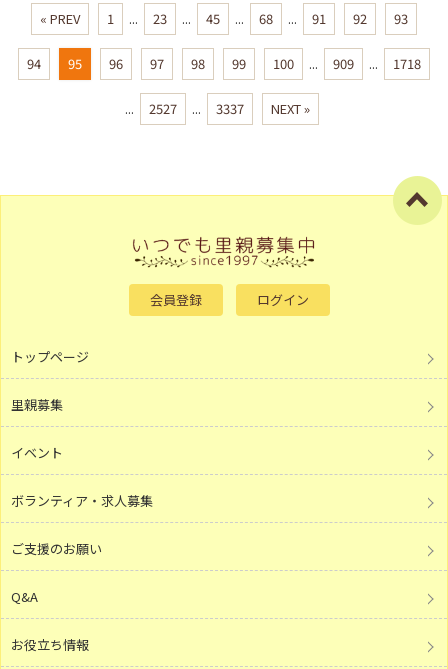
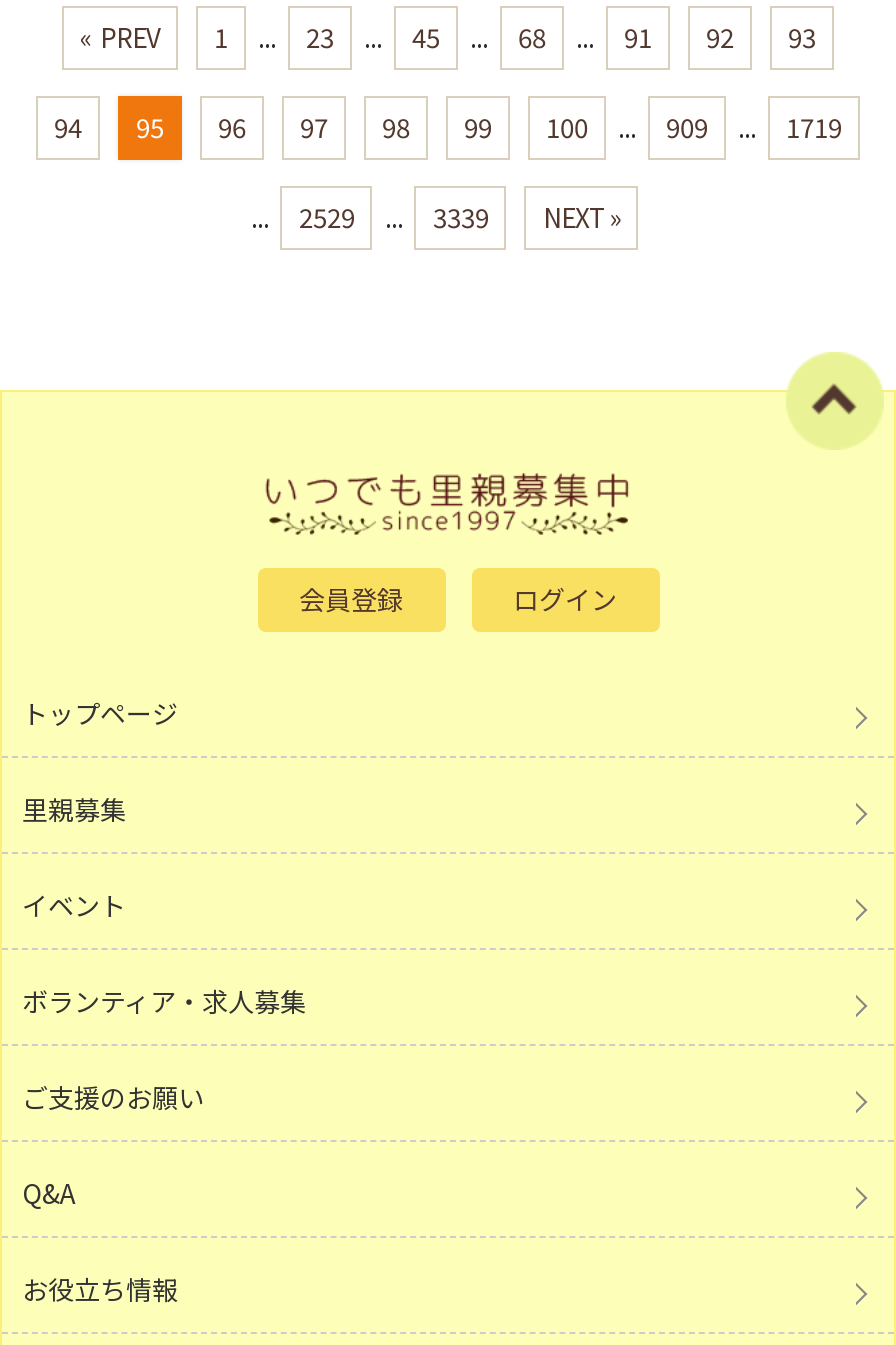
[393,54,421,73] 1718 -> [786,108,842,146] 1719
[149,99,177,118] 2527 -> [299,198,355,236] 2529
[216,99,244,118] 3337 -> [433,198,489,236] 3339

